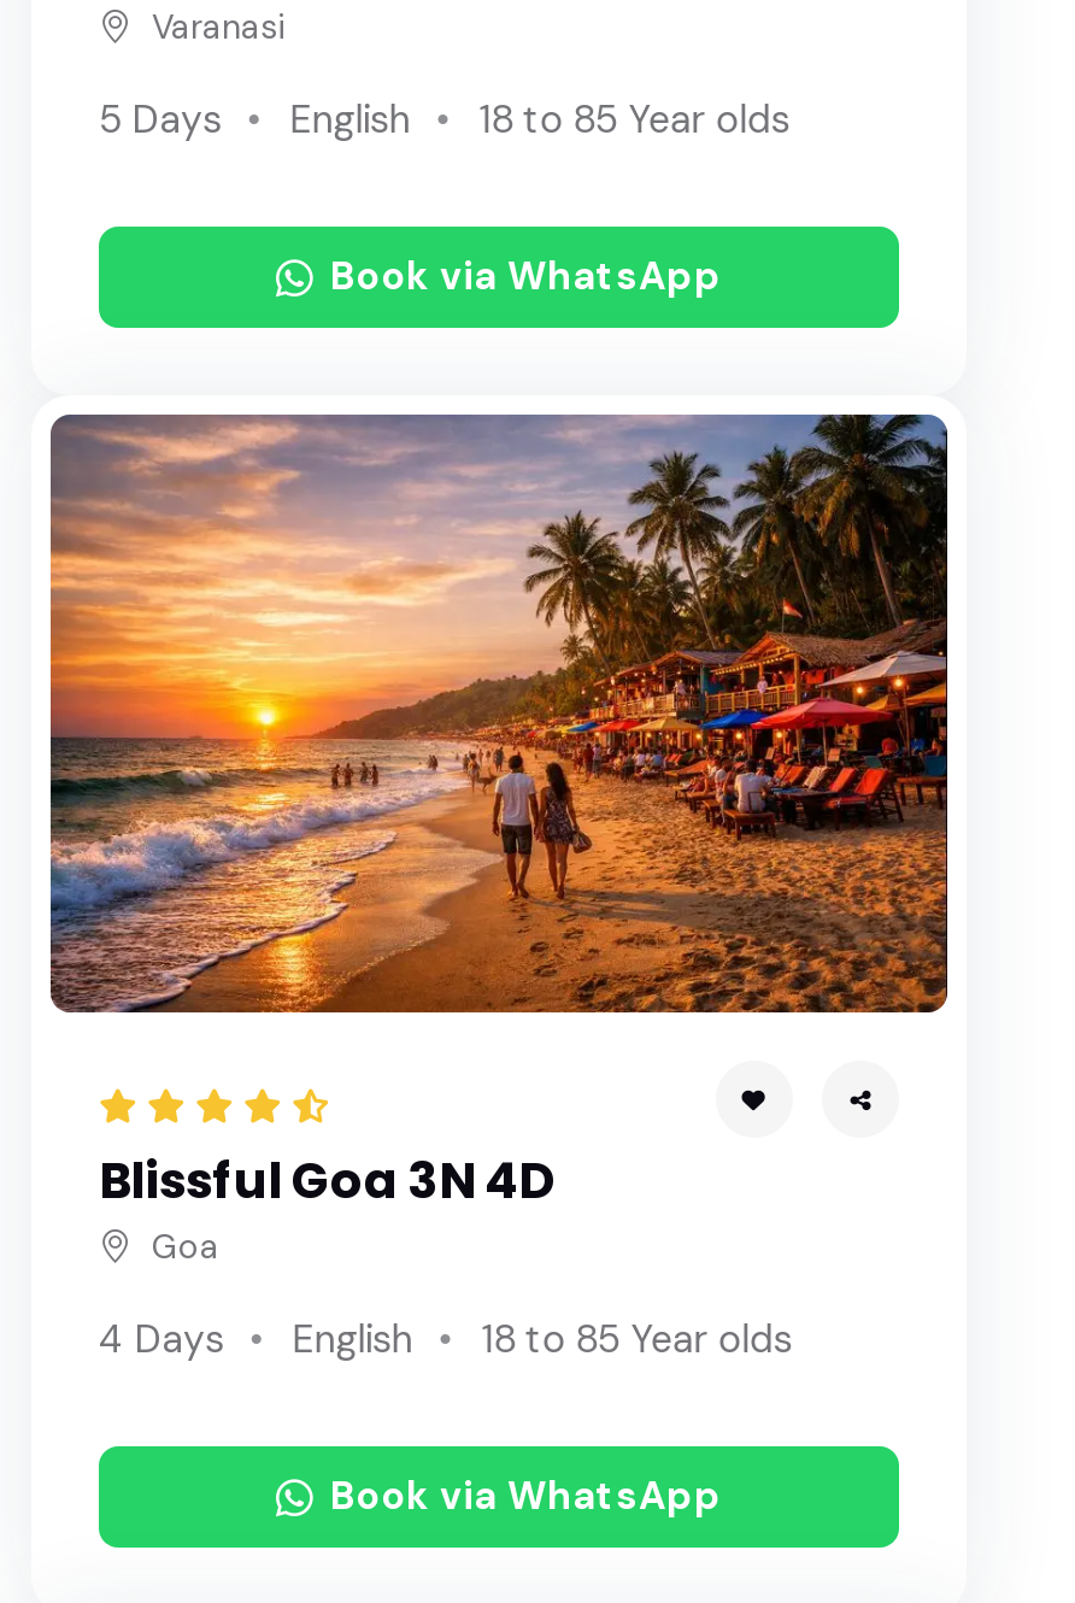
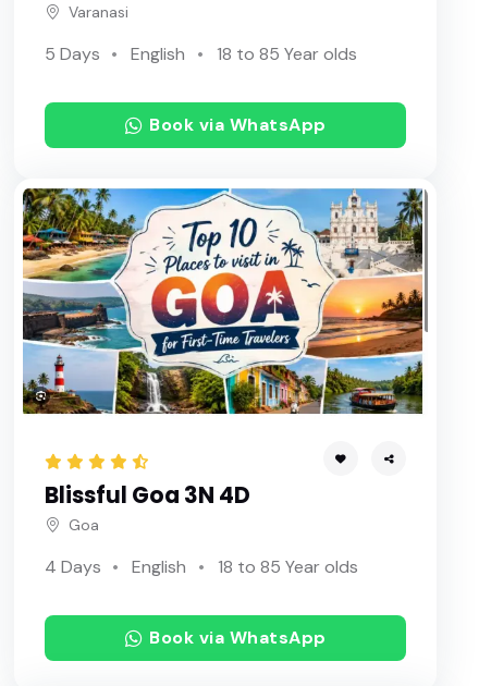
[48,412,950,1015] [image] -> [22,187,428,419] [image]

